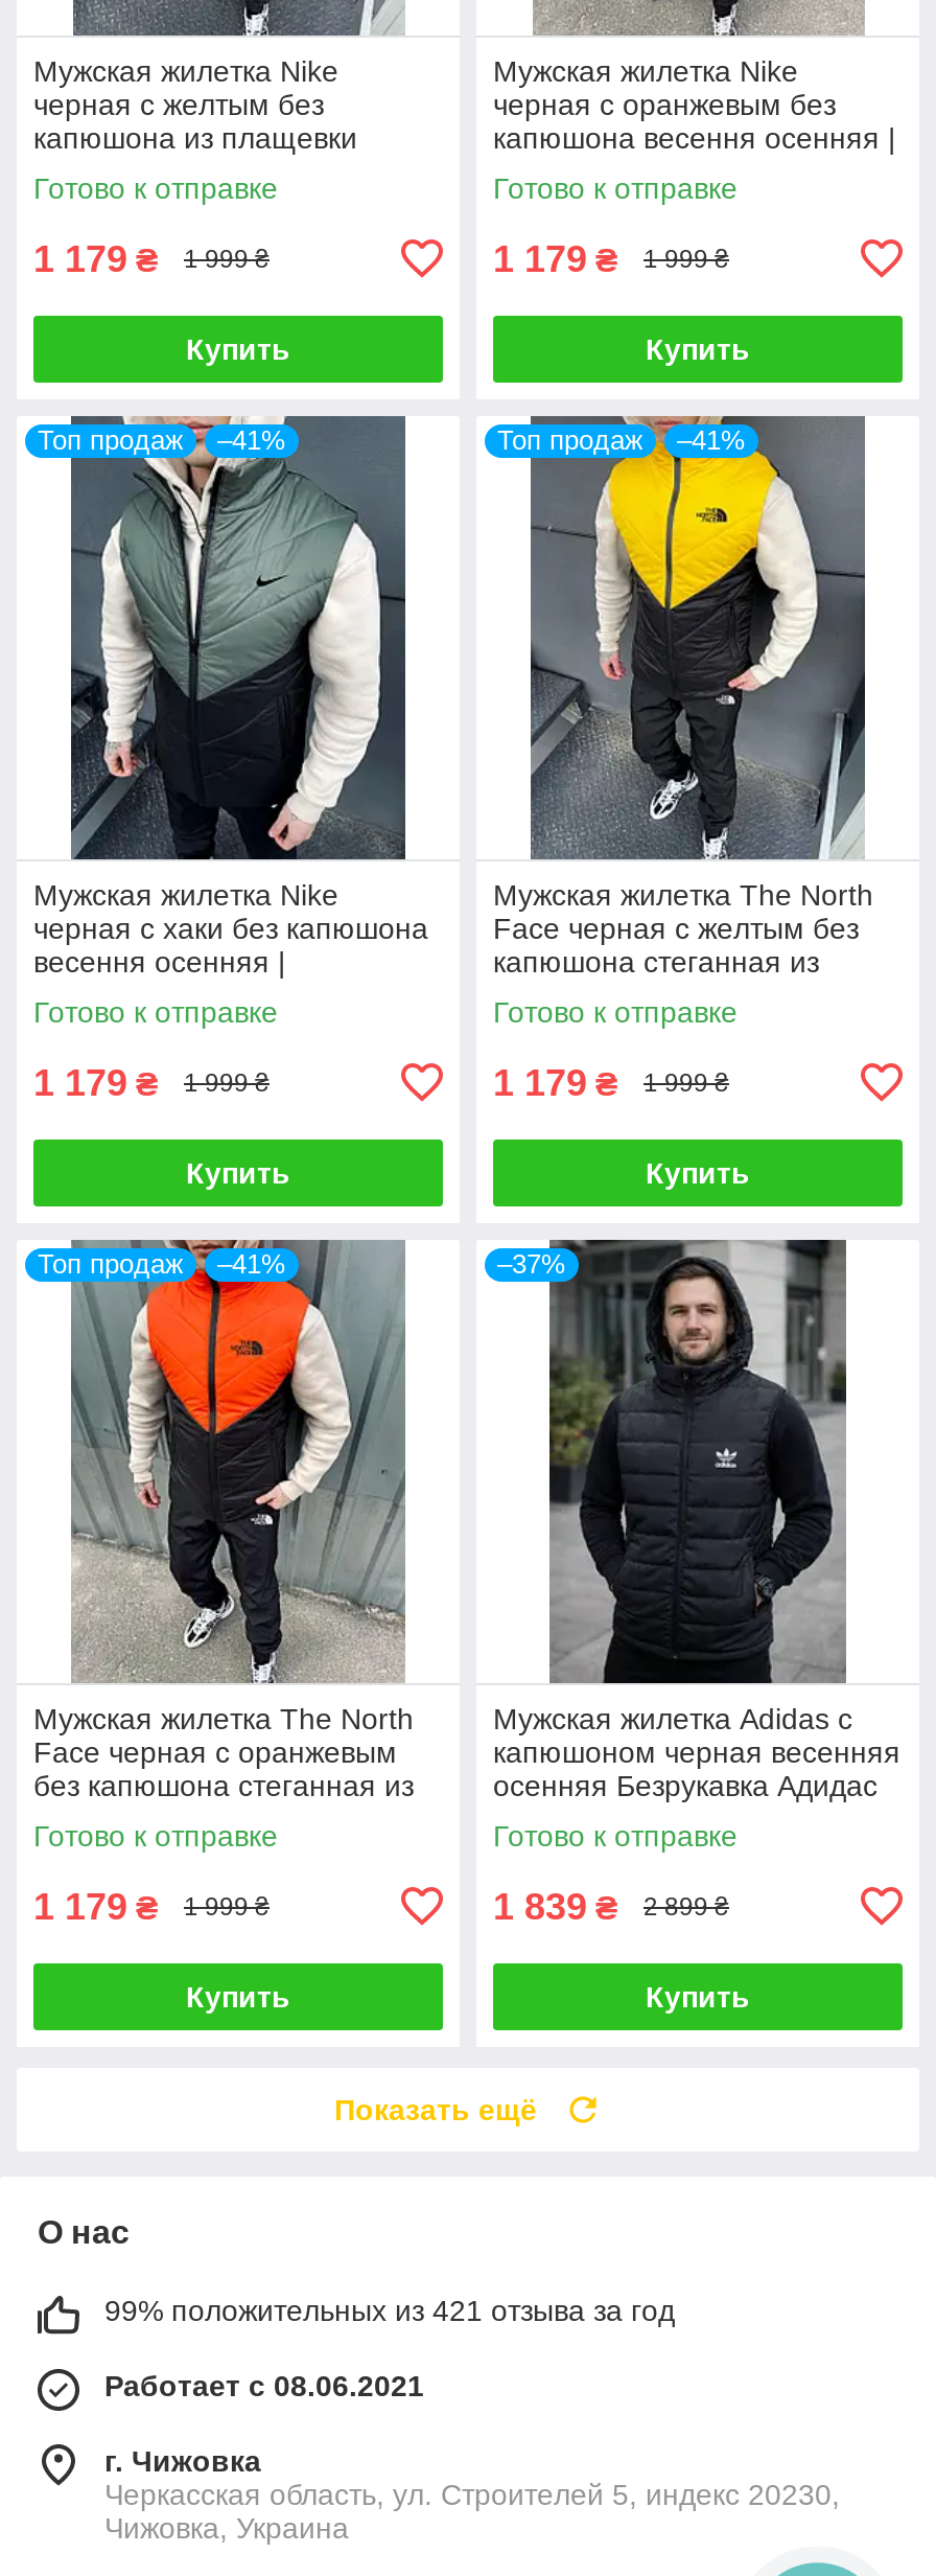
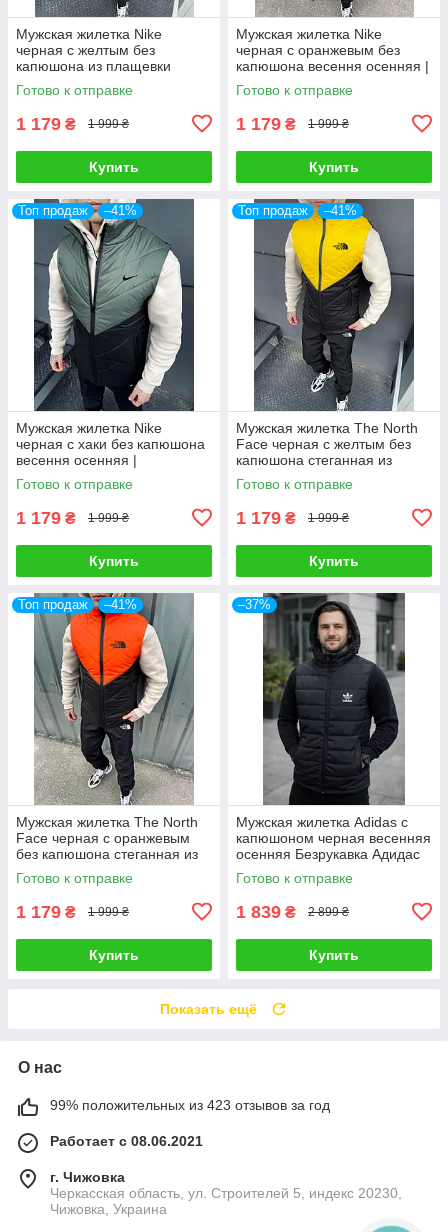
[104,2293,675,2327] 99% положительных из 421 отзыва за год -> [50,1097,330,1113] 99% положительных из 423 отзывов за год

